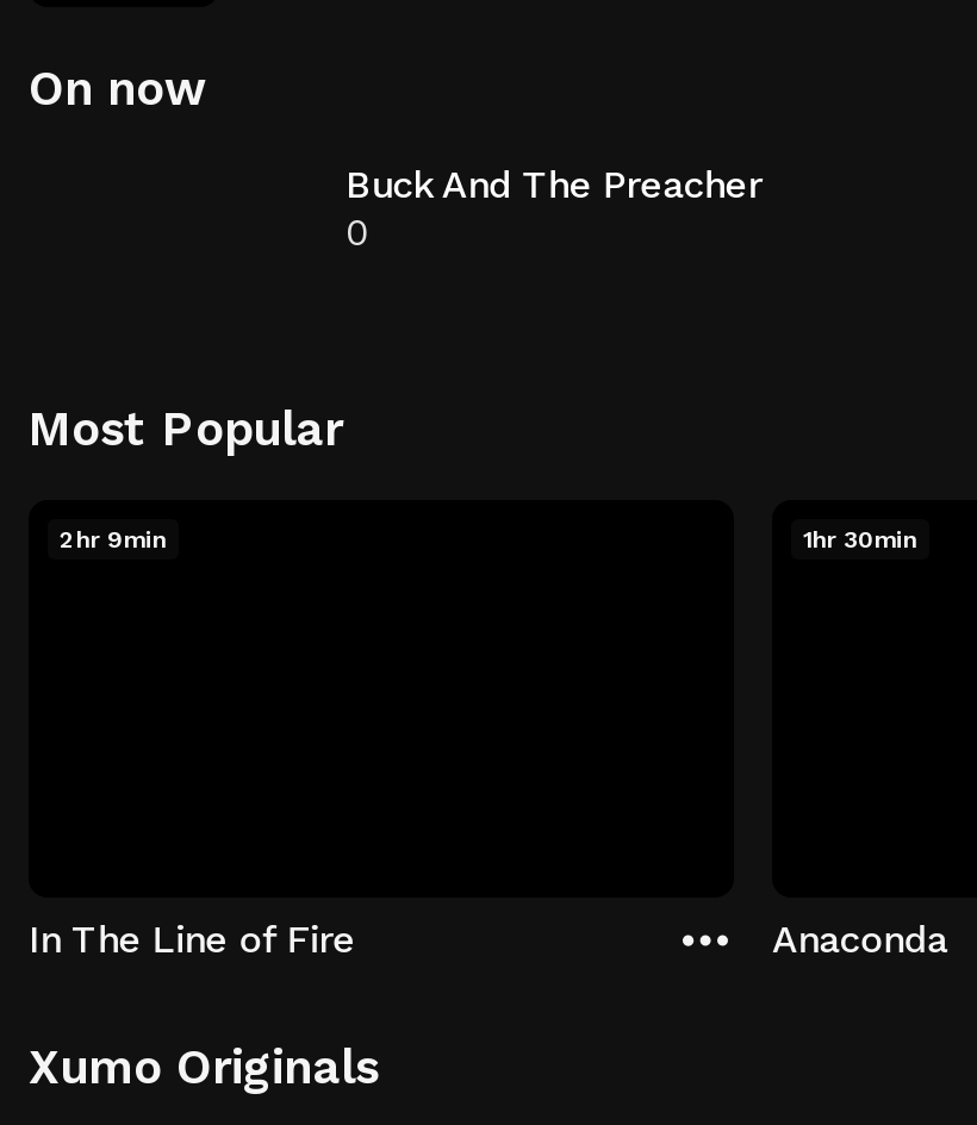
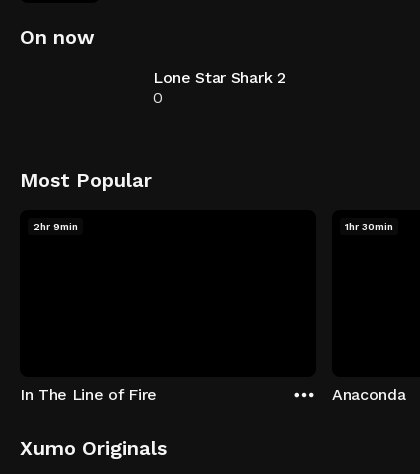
[346,162,761,207] Buck And The Preacher -> [153,68,286,87] Lone Star Shark 2

